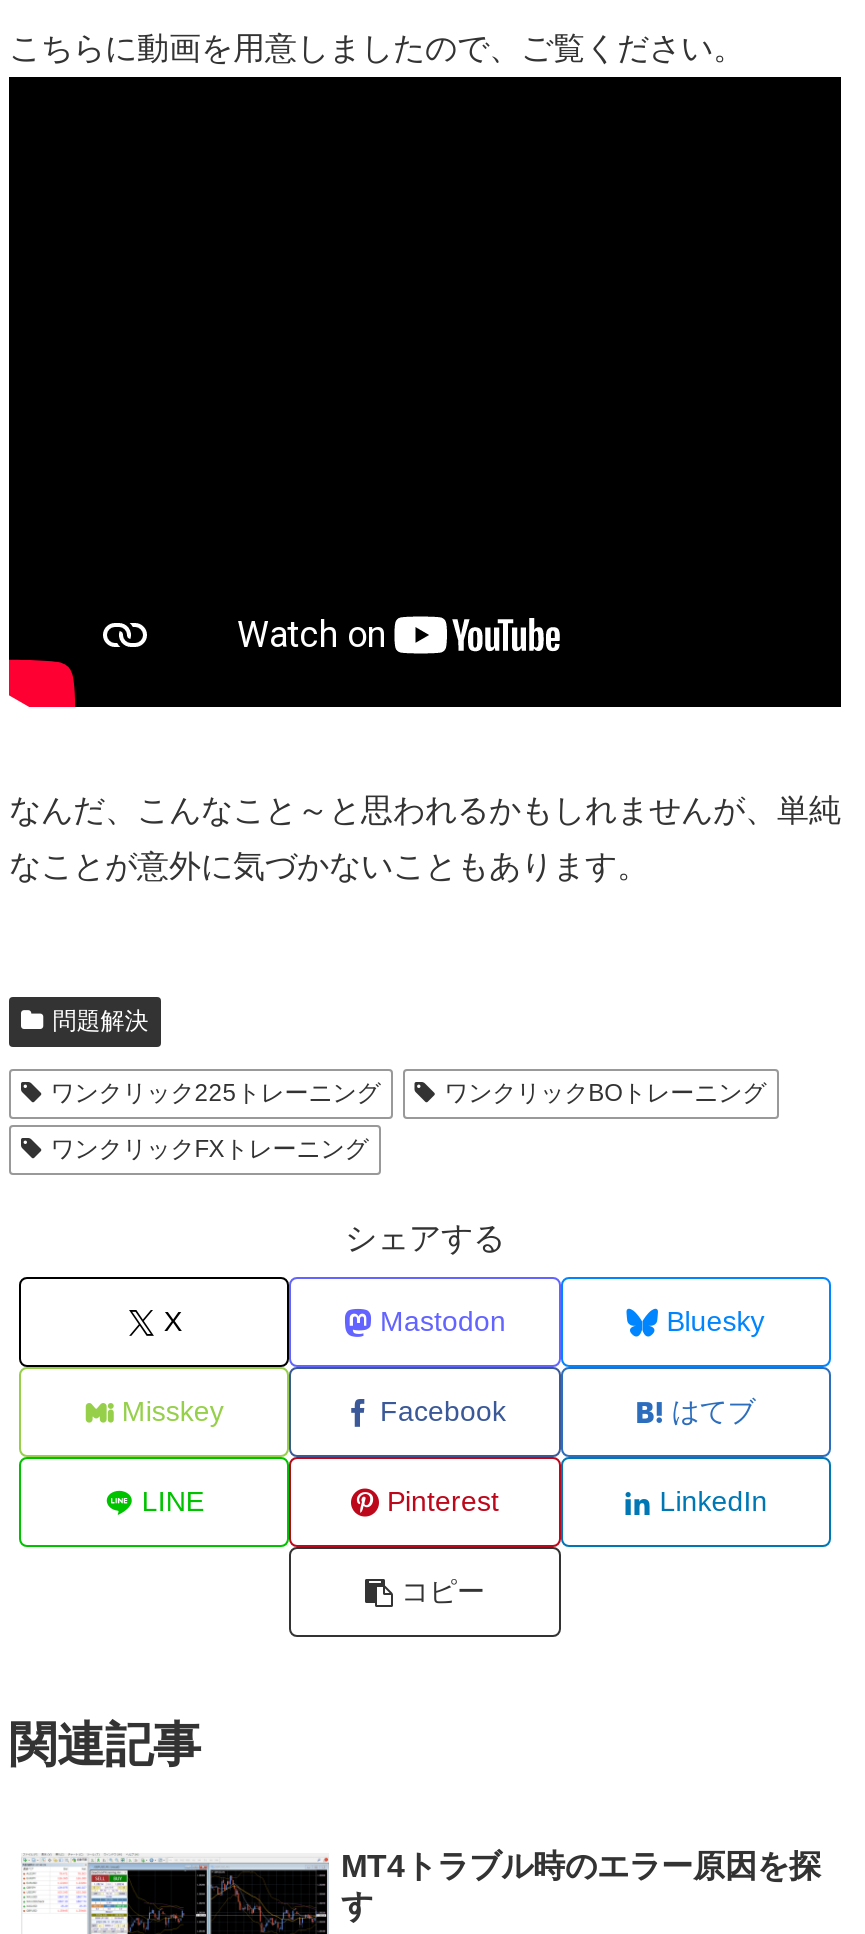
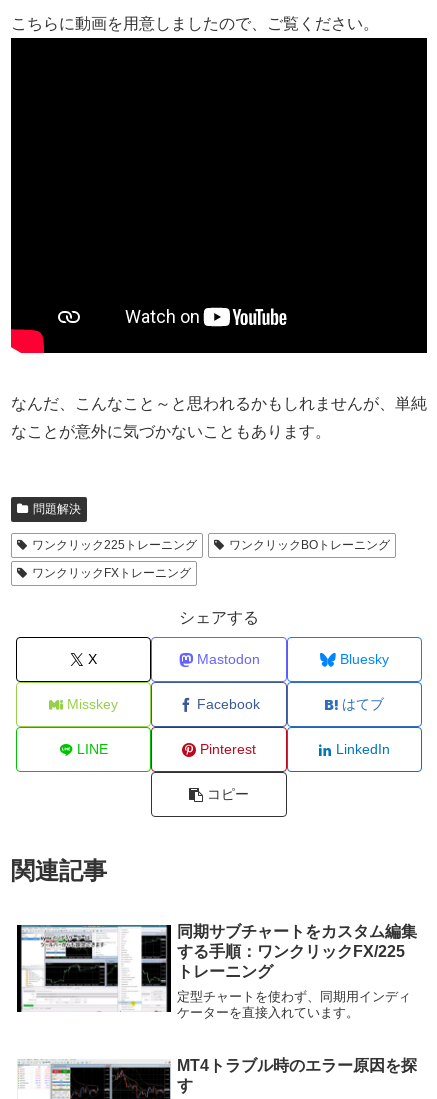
none -> [16,923,417,1020] [image] | 同期サブチャートをカスタム編集 | する手順：ワンクリックFX/225 | トレーニング | 定型チャートを使わず、同期用インディ | ケーターを直接入れています。

